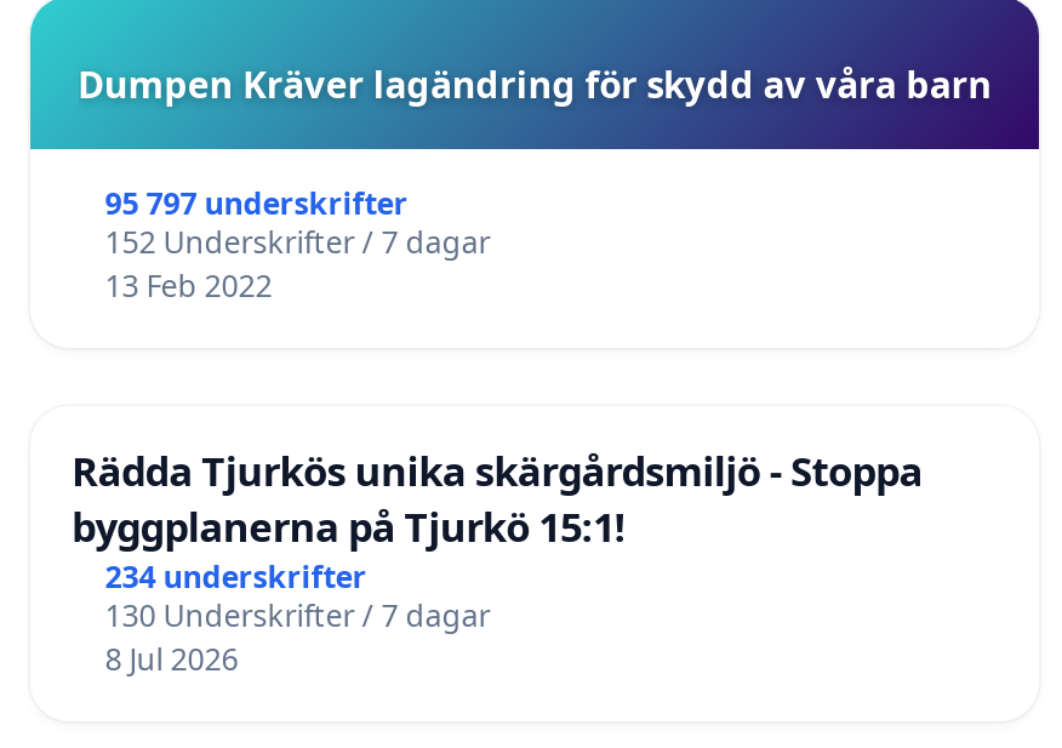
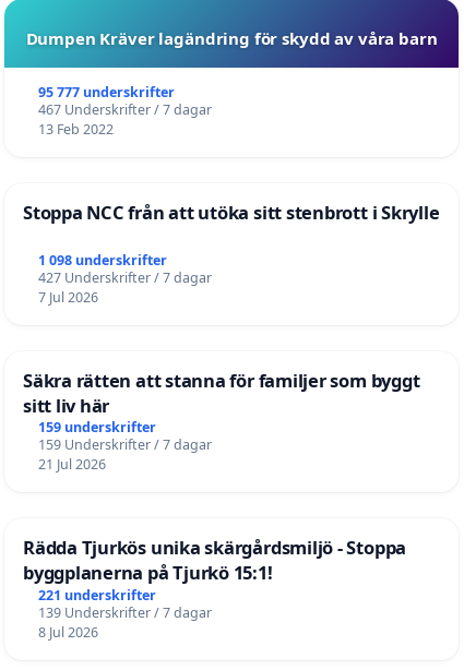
[105,184,408,225] 95 797 underskrifter -> [38,83,174,101] 95 777 underskrifter
[105,223,491,264] 152 Underskrifter / 7 dagar -> [38,100,212,119] 467 Underskrifter / 7 dagar
none -> [23,199,439,474] Stoppa NCC från att utöka sitt stenbrott i Skrylle | 1 098 underskrifter | 427 Underskrifter / 7 dagar | 7 Jul 2026 | Säkra rätten att stanna för familjer som byggt | sitt liv här | 159 underskrifter | 159 Underskrifter / 7 dagar | 21 Jul 2026
[105,557,367,598] 234 underskrifter -> [38,586,156,605] 221 underskrifter
[105,595,491,637] 130 Underskrifter / 7 dagar -> [38,604,212,622] 139 Underskrifter / 7 dagar

